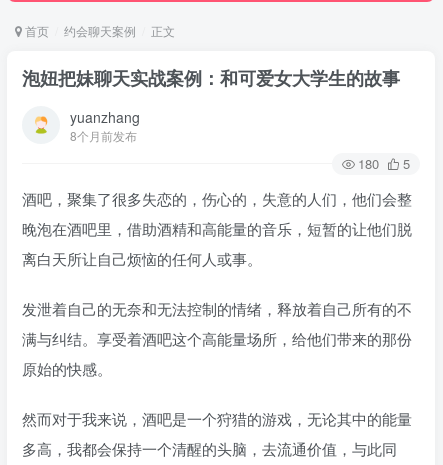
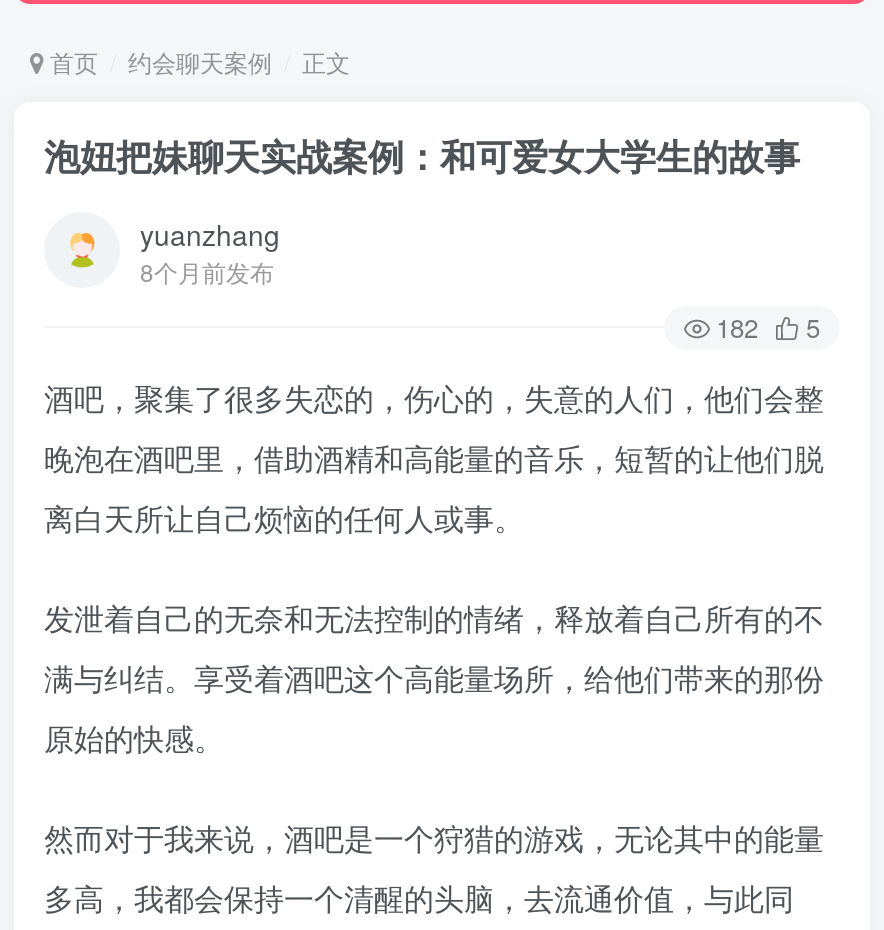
[358,154,410,173] 180 5 -> [716,309,820,347] 182 5

